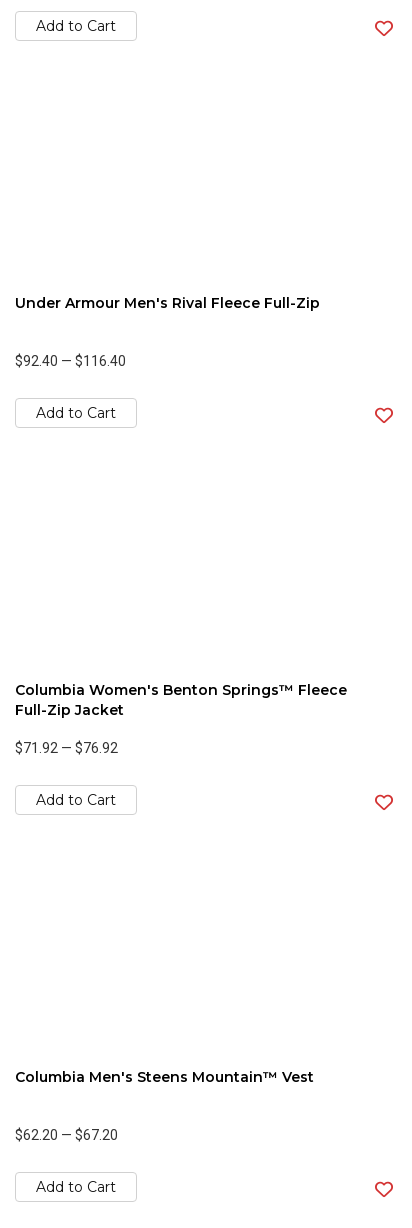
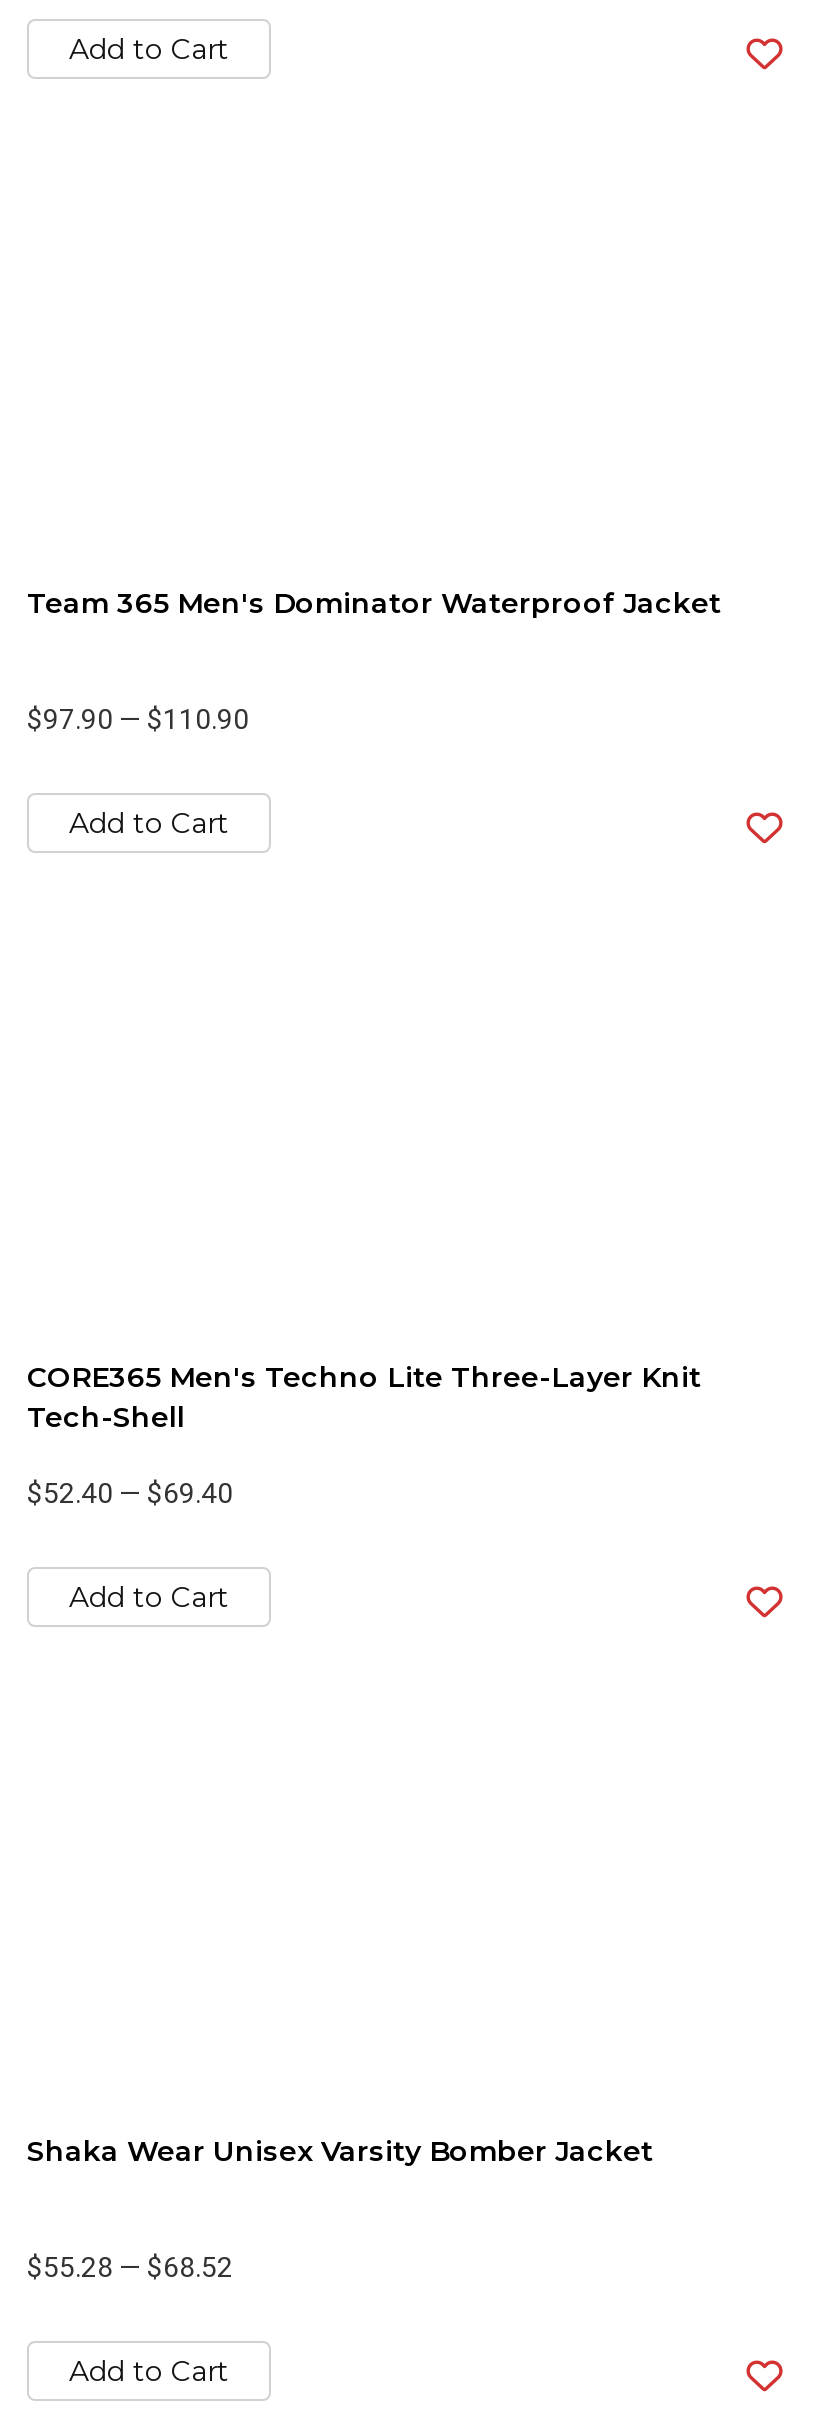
[15,294,320,312] Under Armour Men's Rival Fleece Full-Zip -> [27,585,721,621] Team 365 Men's Dominator Waterproof Jacket
[15,353,126,369] $92.40 — $116.40 -> [27,703,249,735] $97.90 — $110.90
[15,681,347,719] Columbia Women's Benton Springs™ Fleece | Full-Zip Jacket -> [27,1359,701,1435] CORE365 Men's Techno Lite Three-Layer Knit | Tech-Shell
[15,740,118,756] $71.92 — $76.92 -> [27,1477,233,1509] $52.40 — $69.40
[15,1068,314,1086] Columbia Men's Steens Mountain™ Vest -> [27,2133,653,2169] Shaka Wear Unisex Varsity Bomber Jacket
[15,1127,118,1143] $62.20 — $67.20 -> [27,2251,233,2283] $55.28 — $68.52

